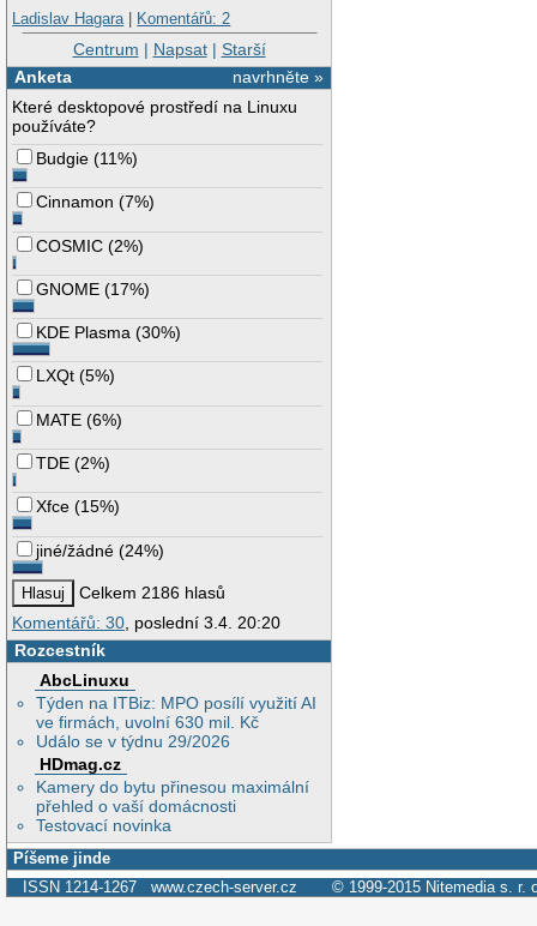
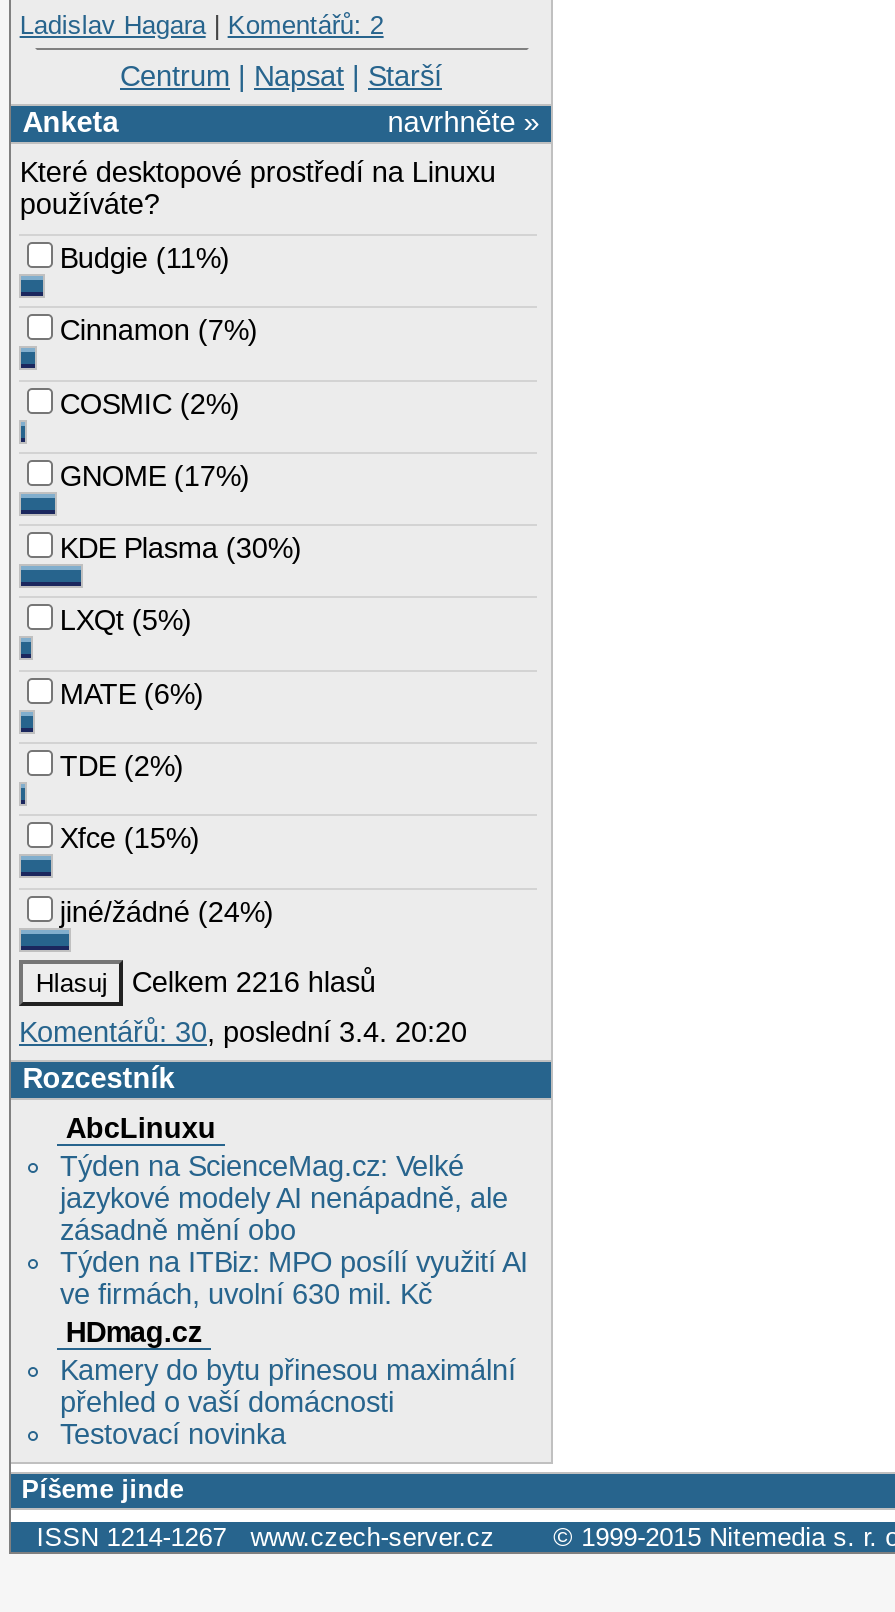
[75,583,226,602] Celkem 2186 hlasů -> [124,966,376,998] Celkem 2216 hlasů
none -> [60,1150,508,1246] Týden na ScienceMag.cz: Velké | jazykové modely AI nenápadně, ale | zásadně mění obo
moved [37,693,317,731] -> [60,1246,528,1310]: Týden na ITBiz: MPO posílí využití AI | ve firmách, uvolní 630 mil. Kč
[37,731,231,751] Událo se v týdnu 29/2026 -> none

